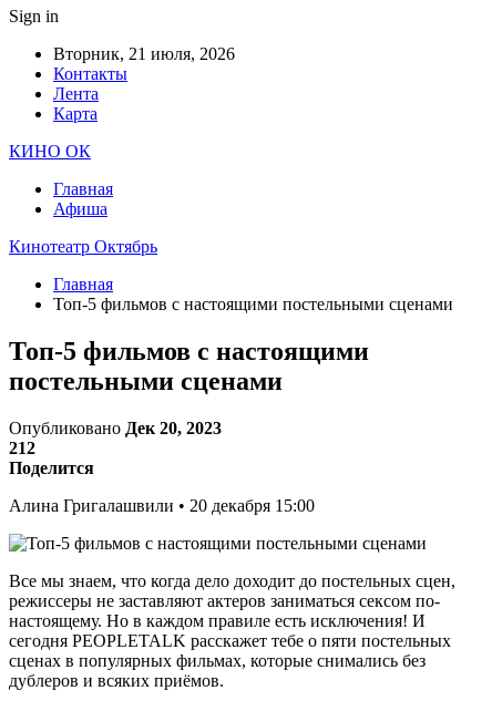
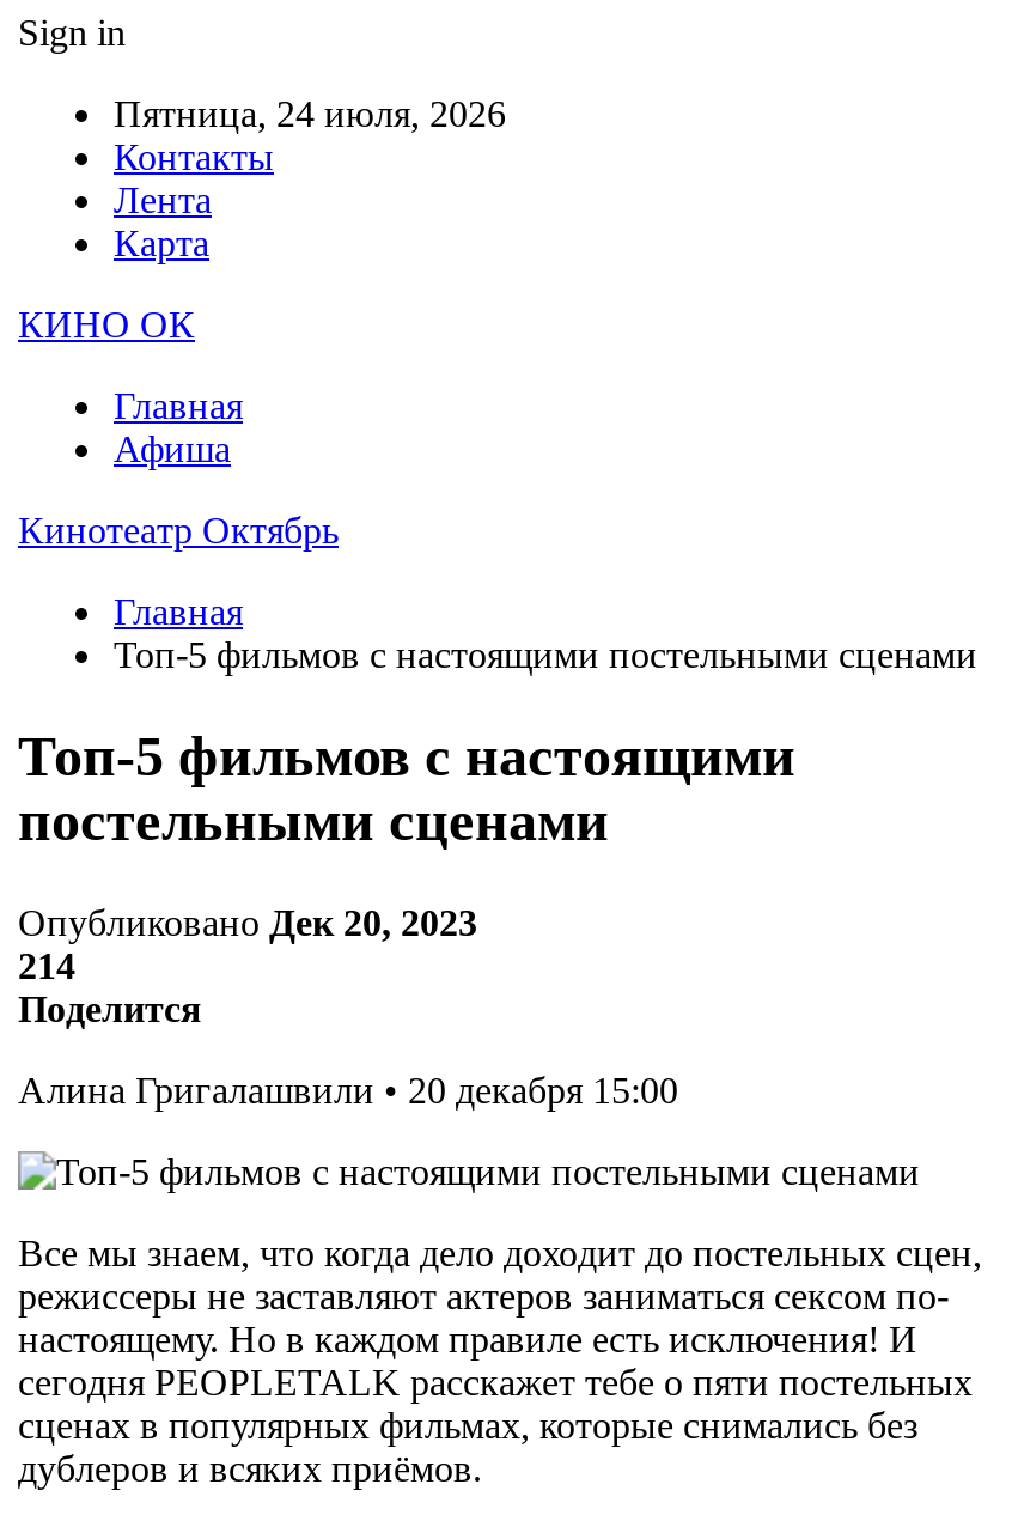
[53,44,235,63] Вторник, 21 июля, 2026 -> [114,93,506,134] Пятница, 24 июля, 2026
[9,438,35,457] 212 -> [18,945,75,986] 214

